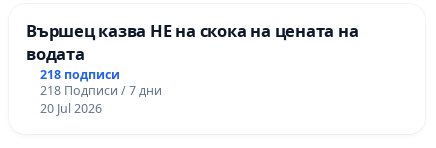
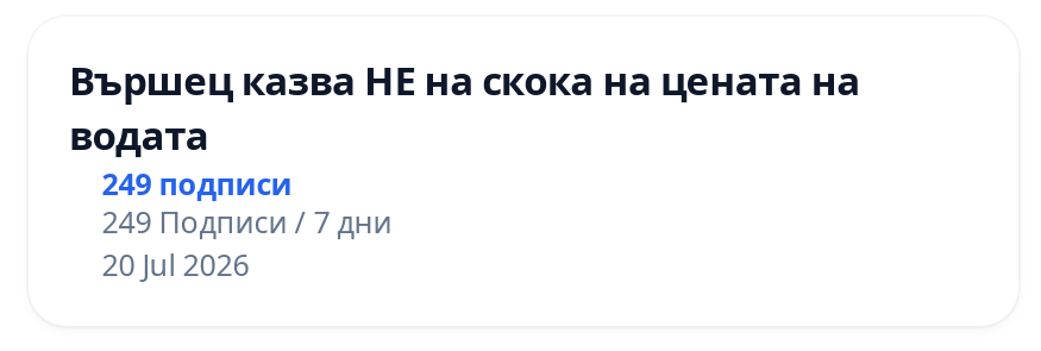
[40,66,120,83] 218 подписи -> [102,165,292,205] 249 подписи
[40,82,162,99] 218 Подписи / 7 дни -> [102,203,392,243] 249 Подписи / 7 дни

